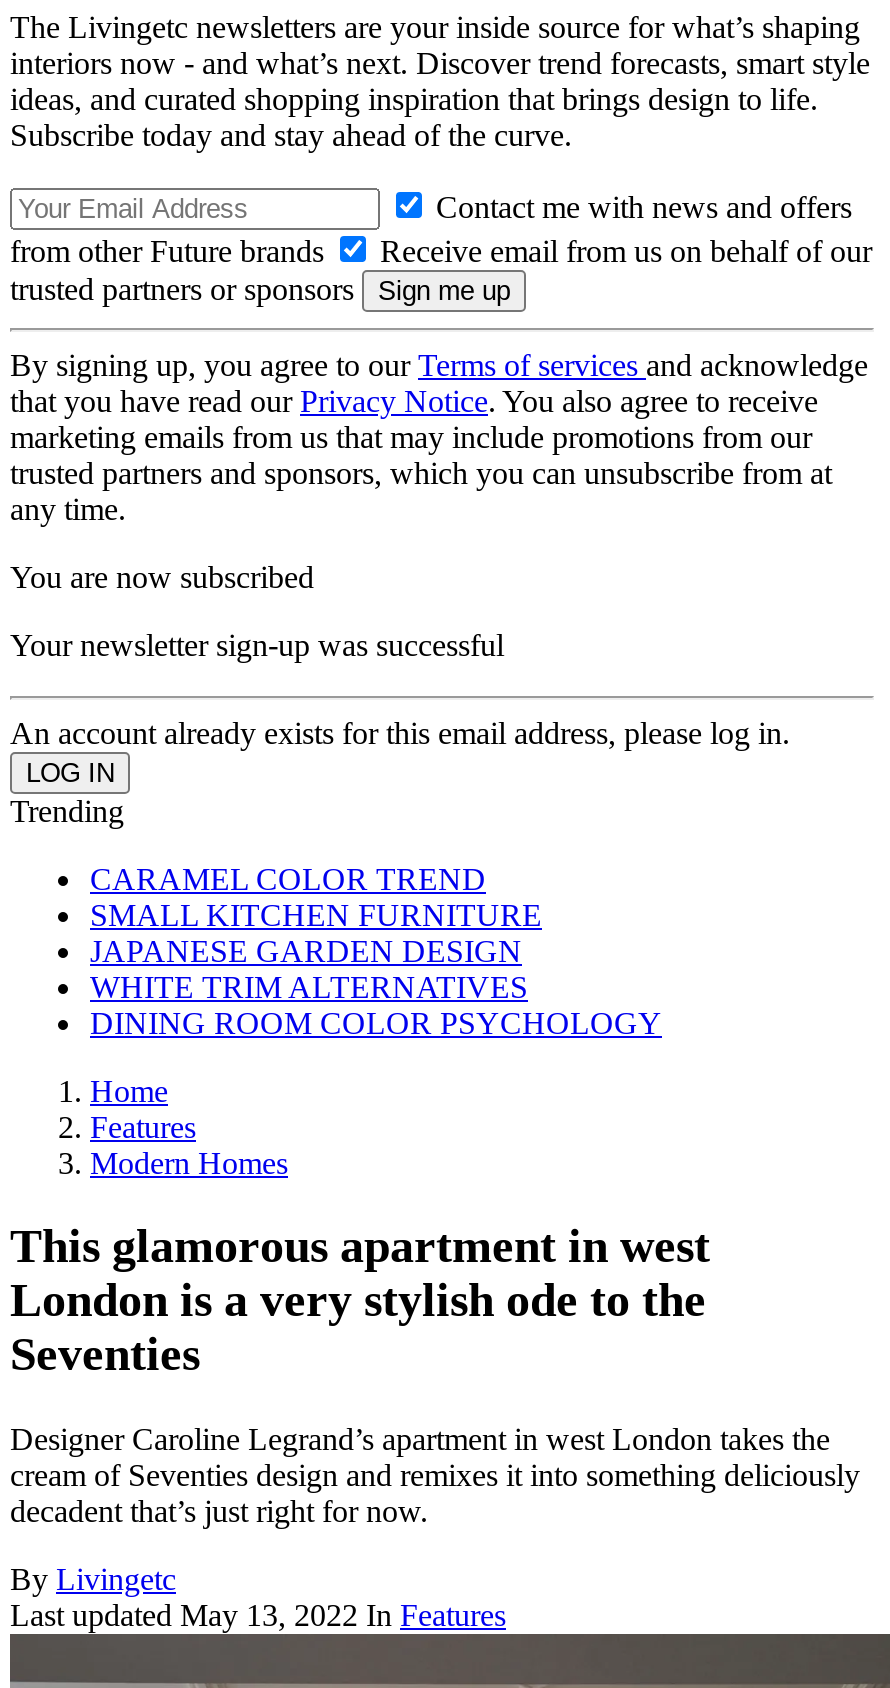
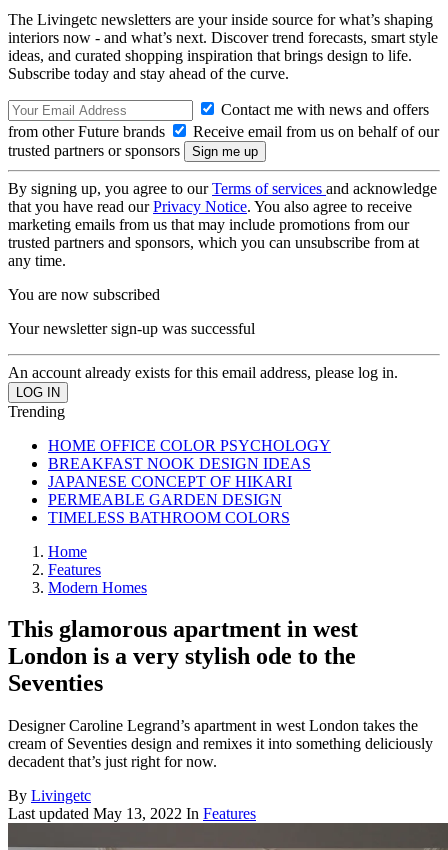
[90,861,662,1039] CARAMEL COLOR TREND | SMALL KITCHEN FURNITURE | JAPANESE GARDEN DESIGN | WHITE TRIM ALTERNATIVES | DINING ROOM COLOR PSYCHOLOGY -> [48,436,331,525] HOME OFFICE COLOR PSYCHOLOGY | BREAKFAST NOOK DESIGN IDEAS | JAPANESE CONCEPT OF HIKARI | PERMEABLE GARDEN DESIGN | TIMELESS BATHROOM COLORS

